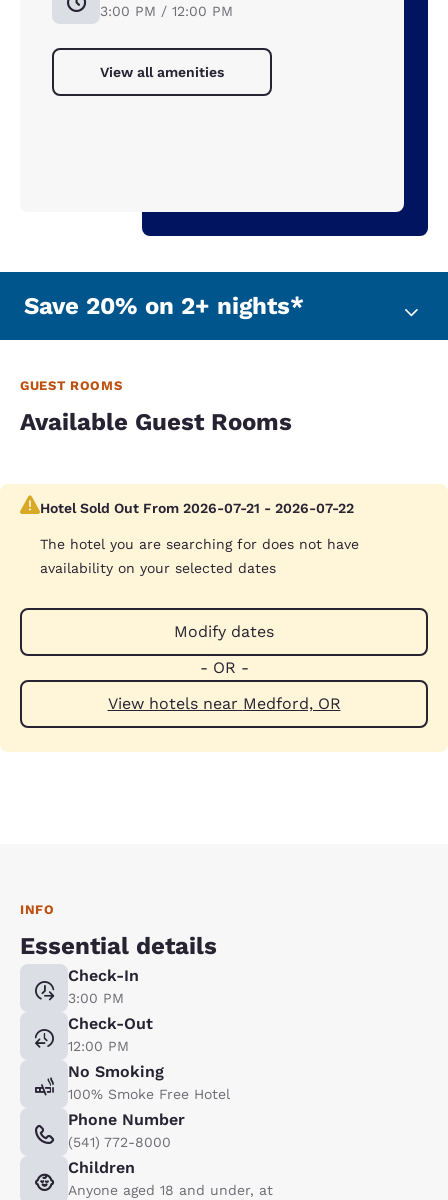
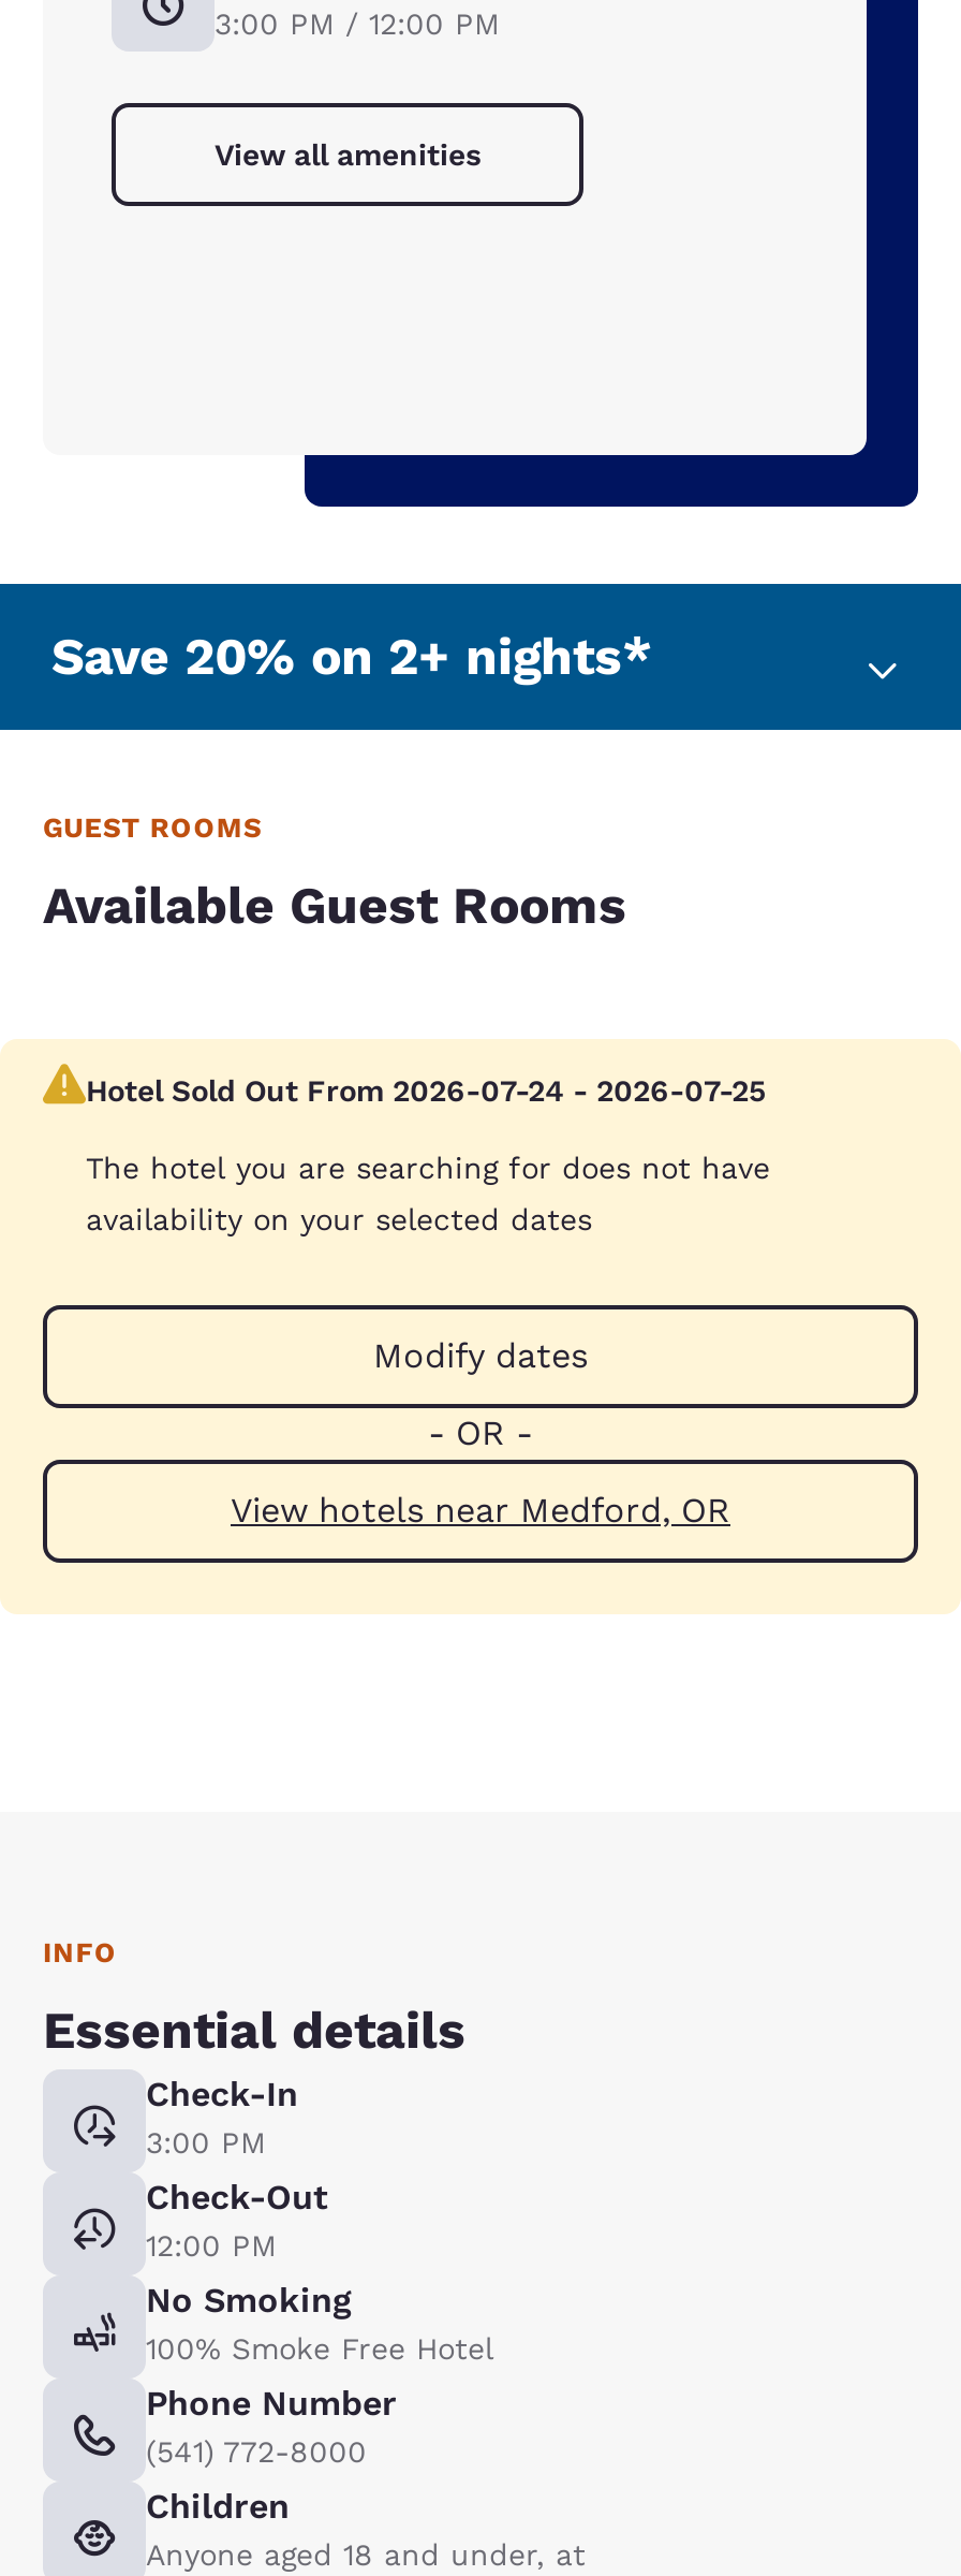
[40,500,354,516] Hotel Sold Out From 2026-07-21 - 2026-07-22 -> [86,1073,766,1108] Hotel Sold Out From 2026-07-24 - 2026-07-25

